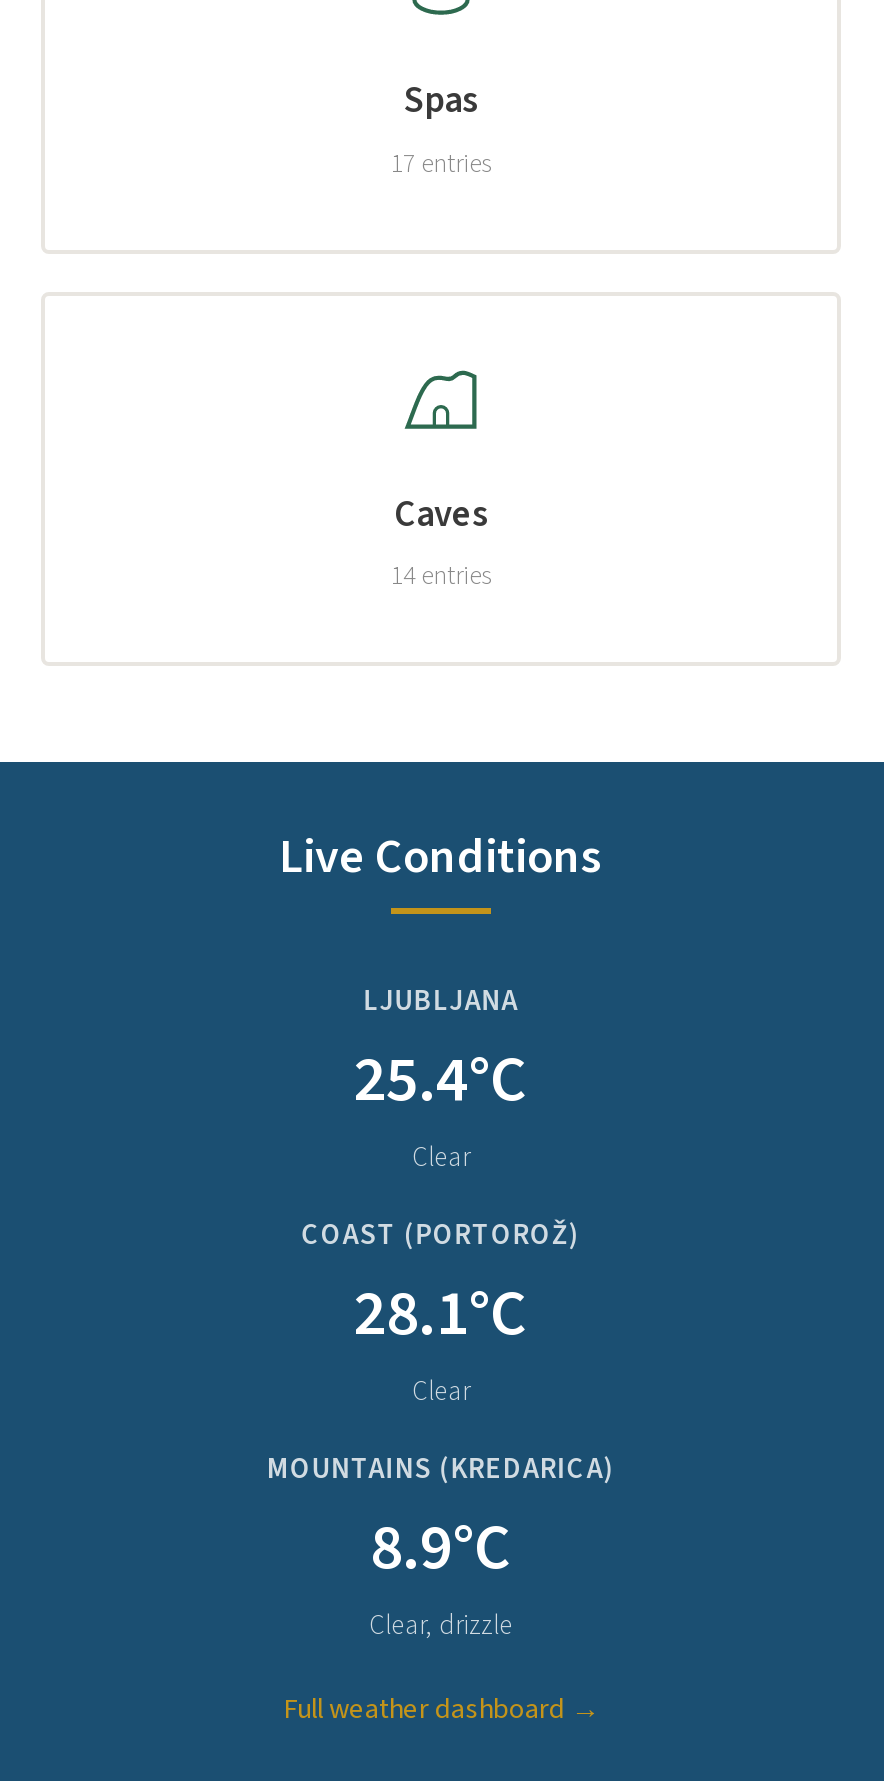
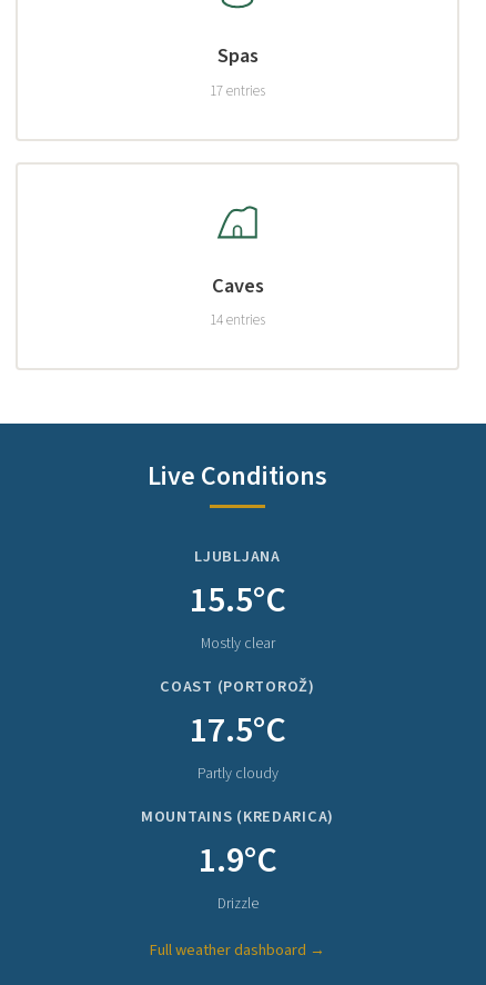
[354,1034,528,1176] 25.4°C | Clear -> [189,575,286,654] 15.5°C | Mostly clear
[354,1268,528,1410] 28.1°C | Clear -> [189,705,286,784] 17.5°C | Partly cloudy
[369,1502,513,1644] 8.9°C | Clear, drizzle -> [198,835,277,914] 1.9°C | Drizzle

